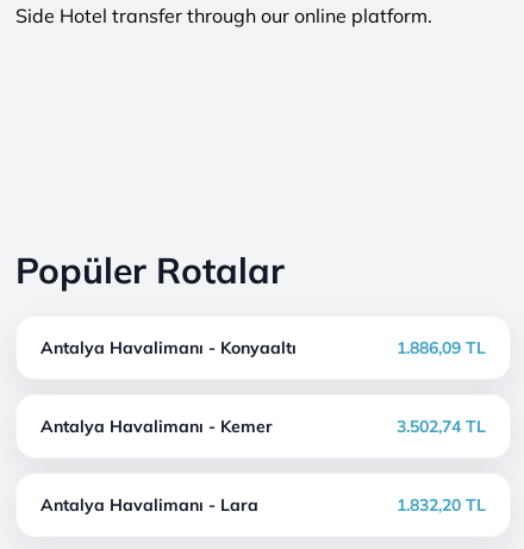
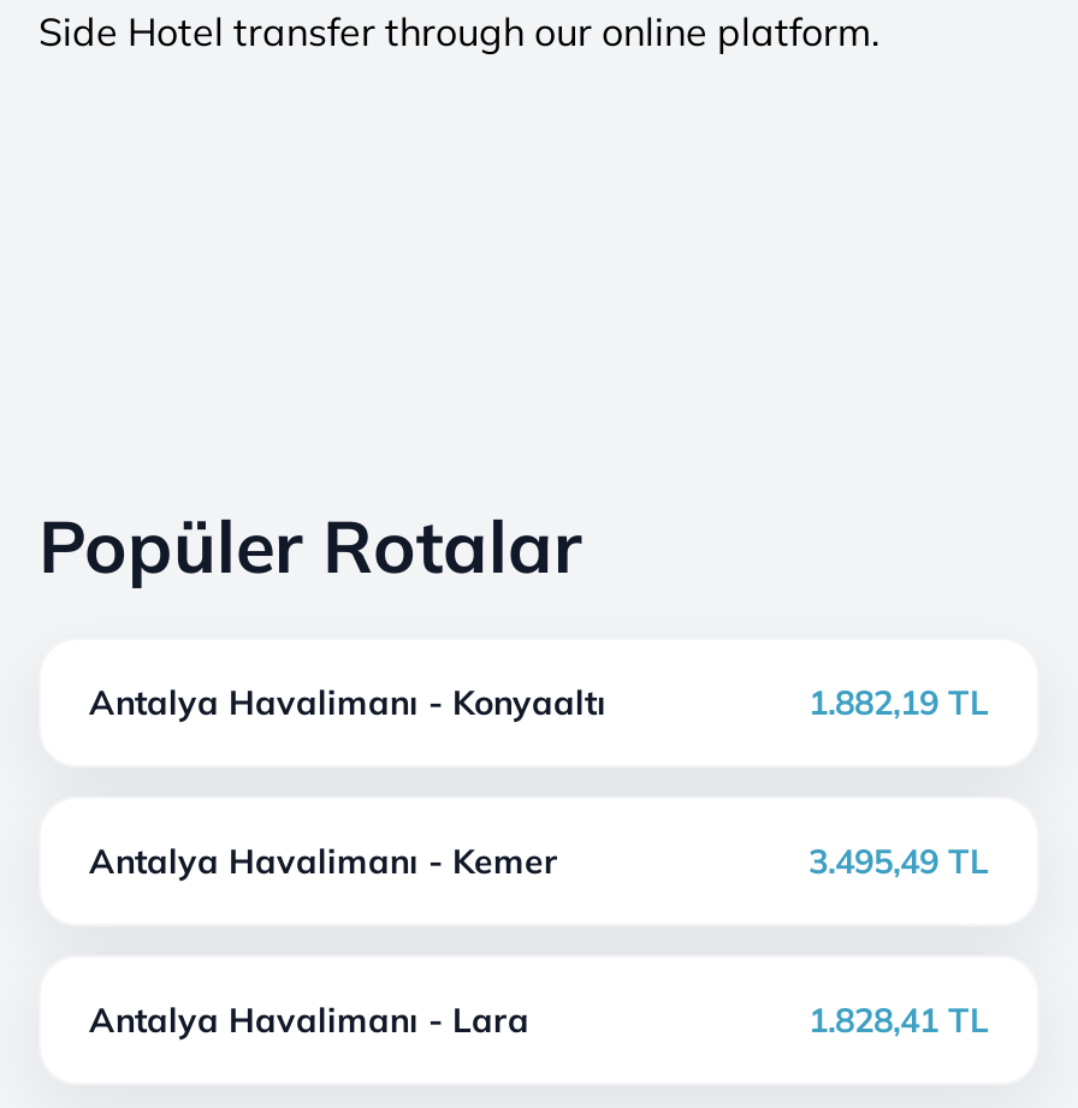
[397,337,486,358] 1.886,09 TL -> [808,681,989,724] 1.882,19 TL
[397,416,486,437] 3.502,74 TL -> [808,840,989,883] 3.495,49 TL
[397,494,486,516] 1.832,20 TL -> [808,999,989,1042] 1.828,41 TL

